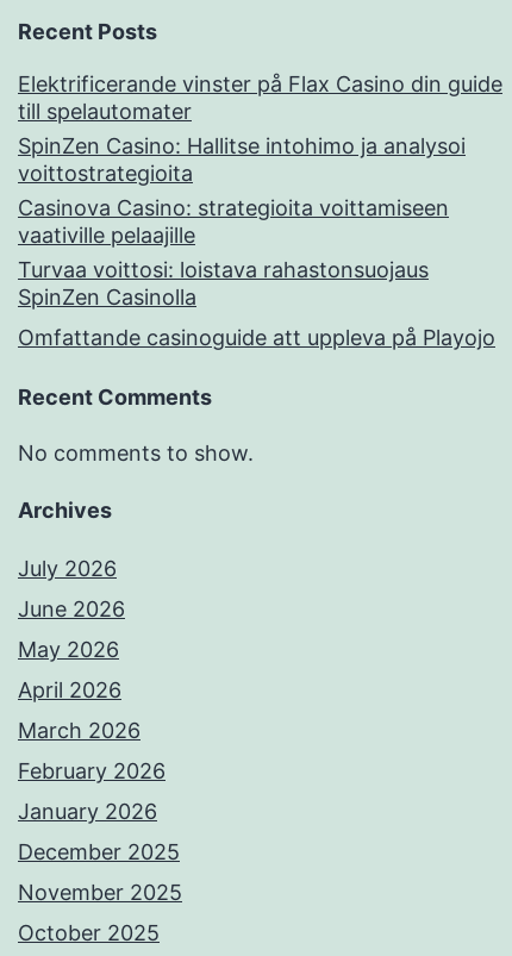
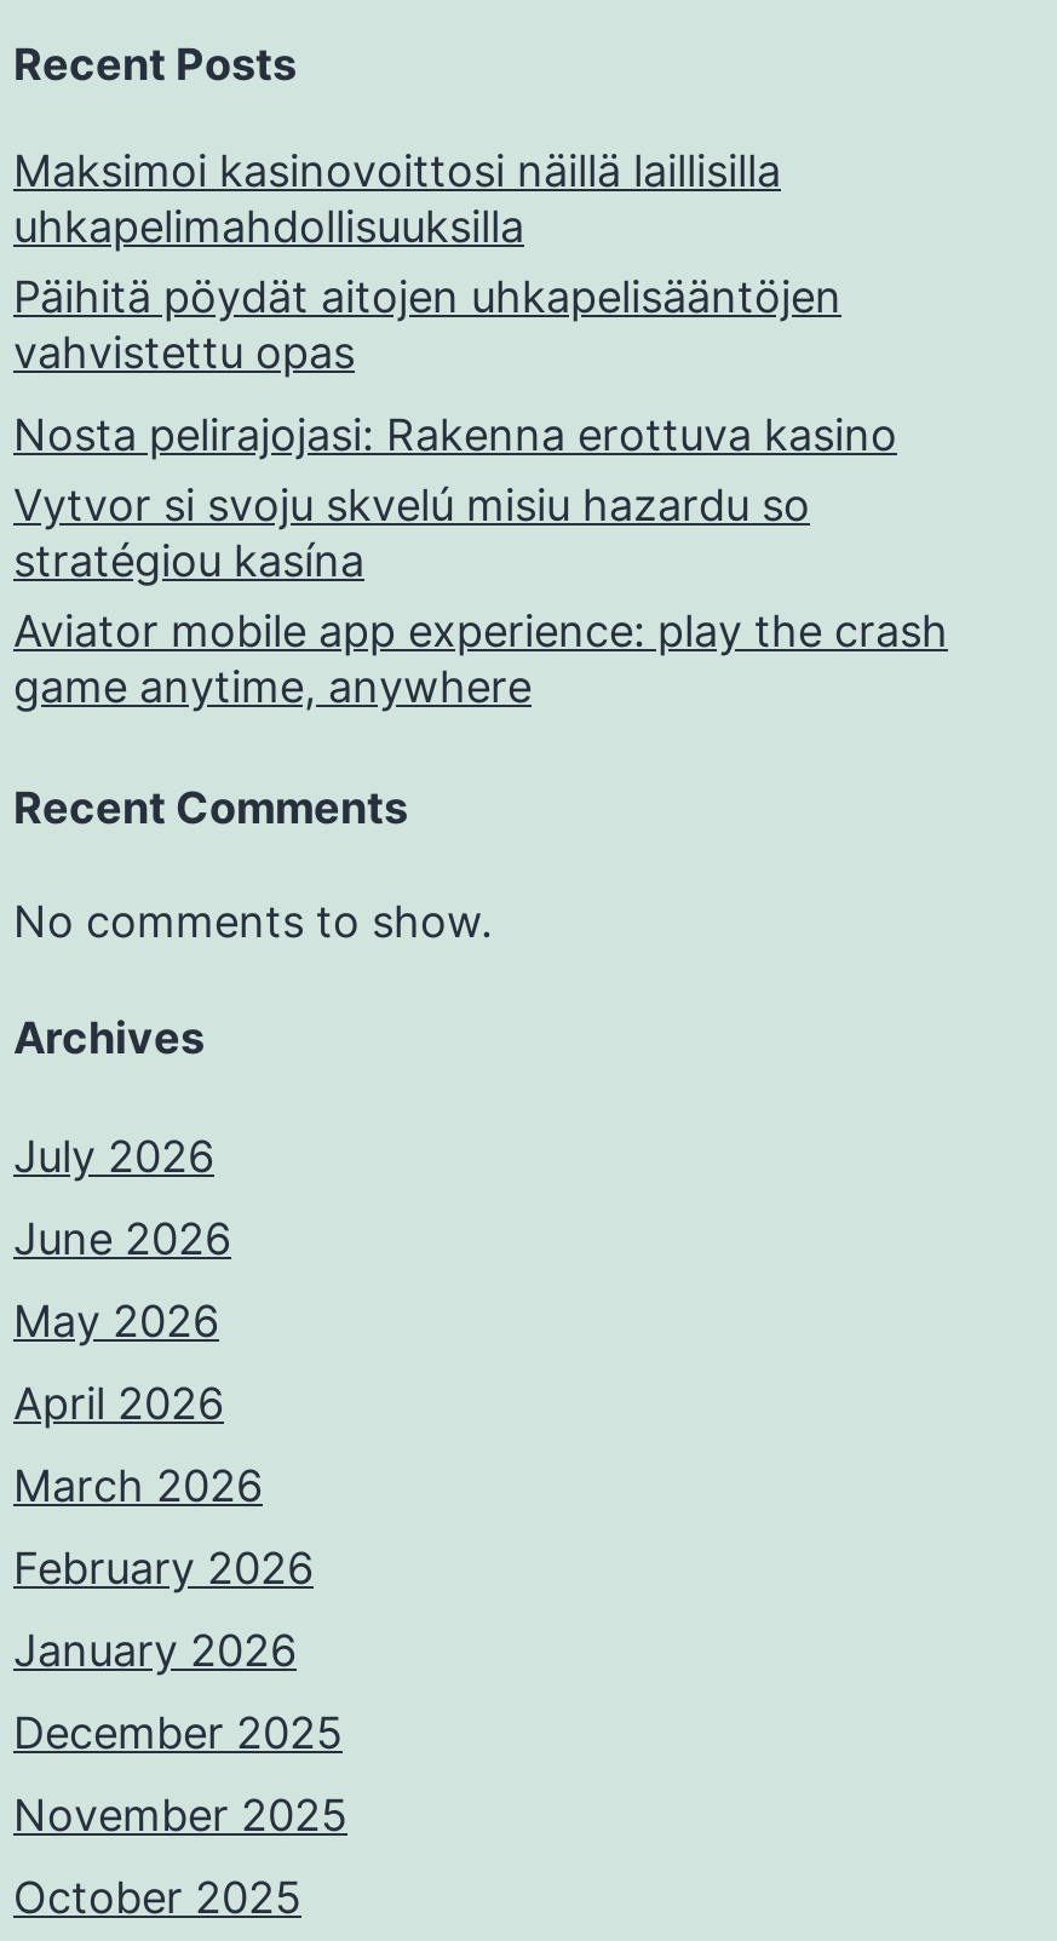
[18,72,502,310] Elektrificerande vinster på Flax Casino din guide | till spelautomater | SpinZen Casino: Hallitse intohimo ja analysoi | voittostrategioita | Casinova Casino: strategioita voittamiseen | vaativille pelaajille | Turvaa voittosi: loistava rahastonsuojaus | SpinZen Casinolla -> [13,146,841,379] Maksimoi kasinovoittosi näillä laillisilla | uhkapelimahdollisuuksilla | Päihitä pöydät aitojen uhkapelisääntöjen | vahvistettu opas
[18,325,495,350] Omfattande casinoguide att uppleva på Playojo -> [13,410,948,713] Nosta pelirajojasi: Rakenna erottuva kasino | Vytvor si svoju skvelú misiu hazardu so | stratégiou kasína | Aviator mobile app experience: play the crash | game anytime, anywhere

